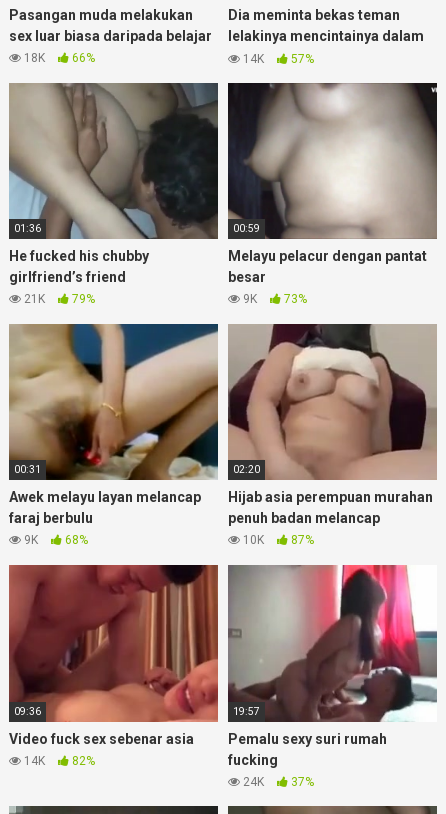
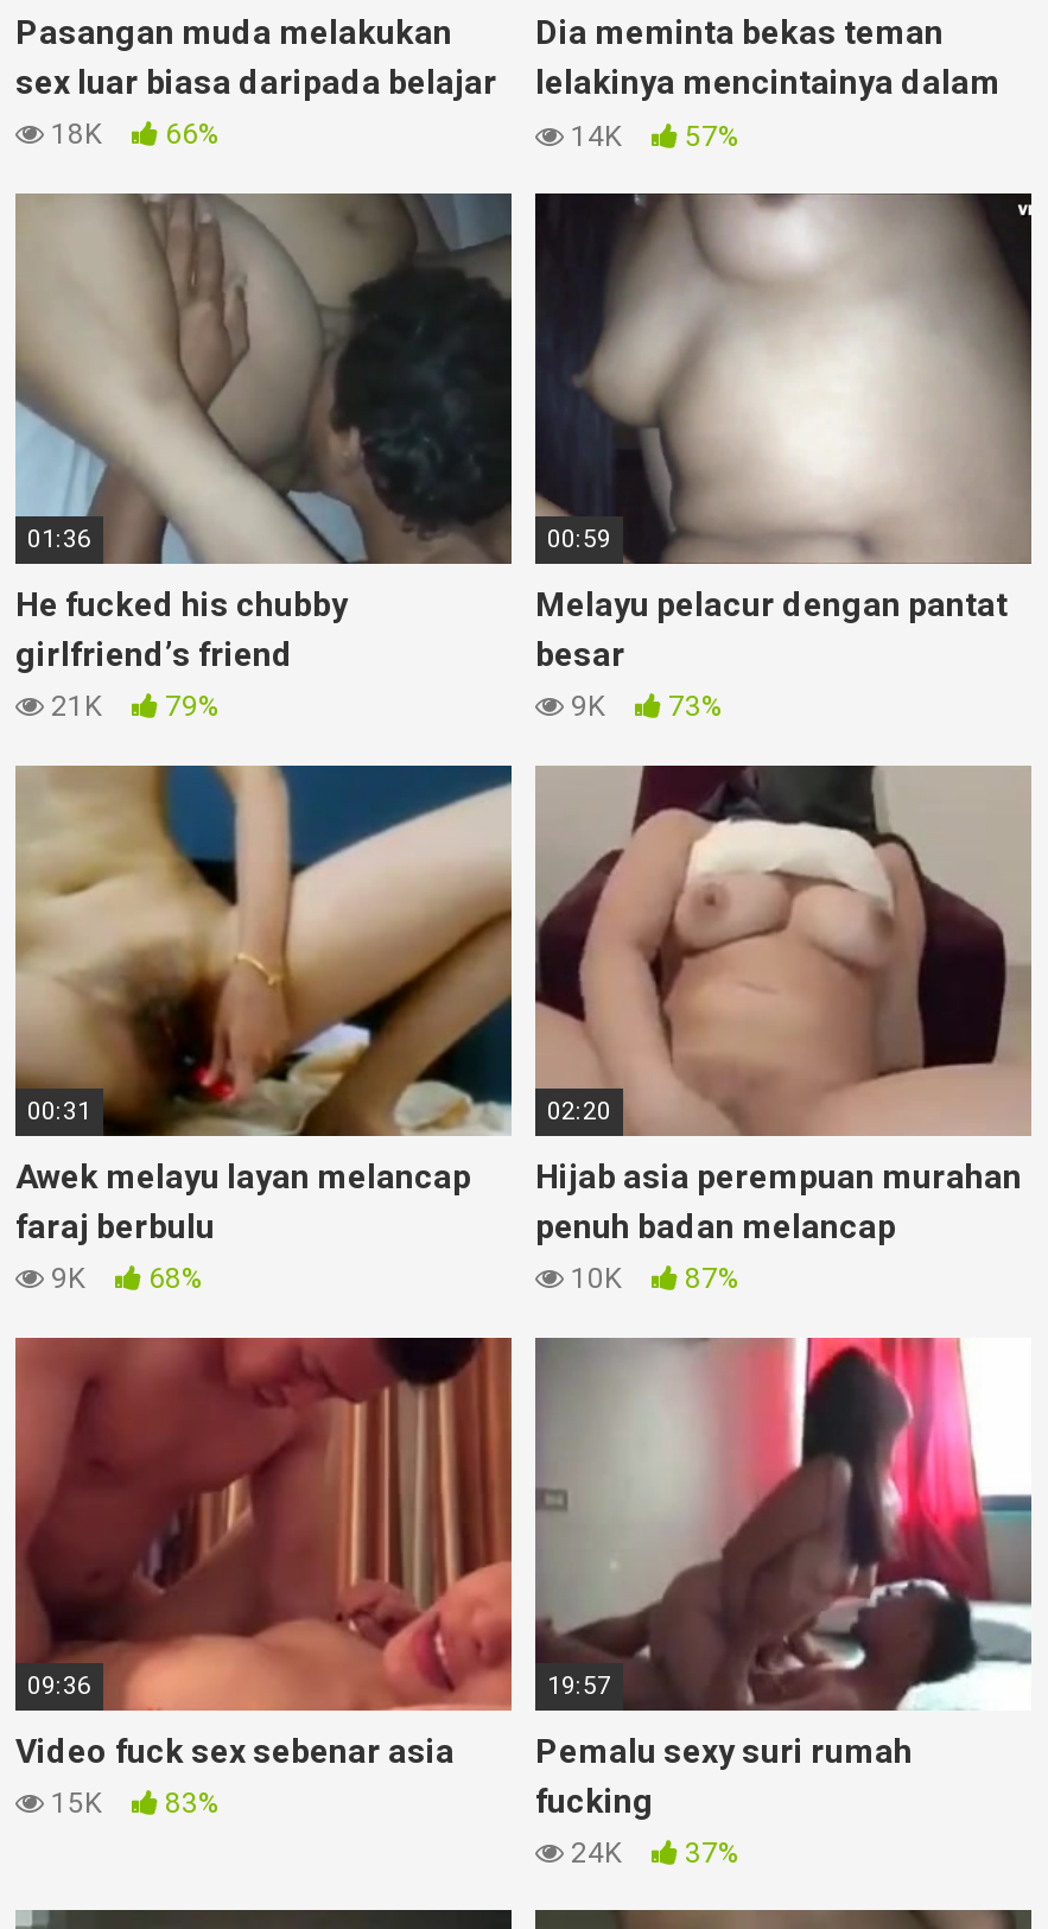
[21,753,95,767] 14K | 82% -> [44,1785,220,1819] 15K | 83%

